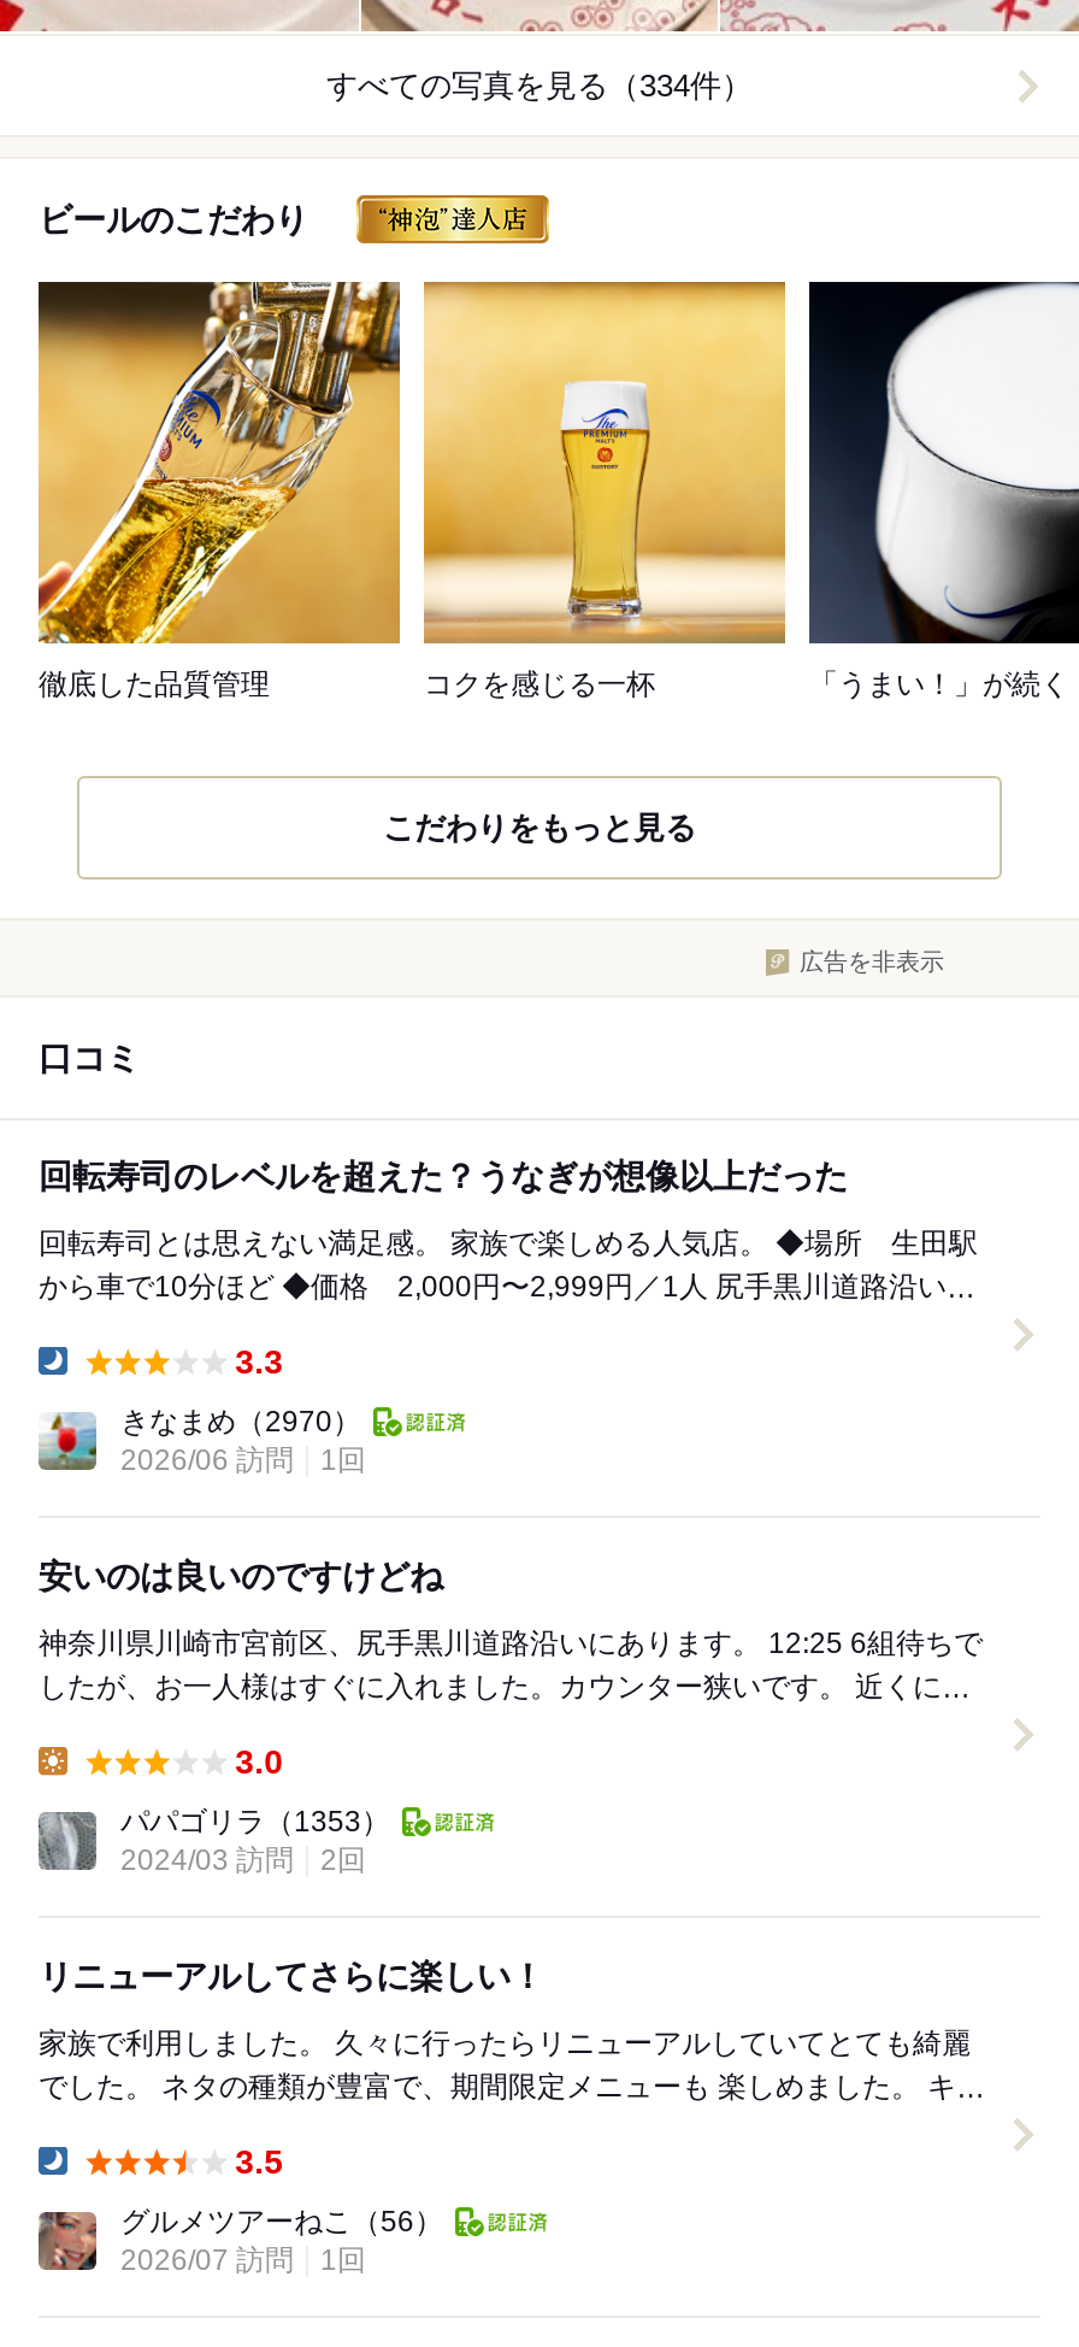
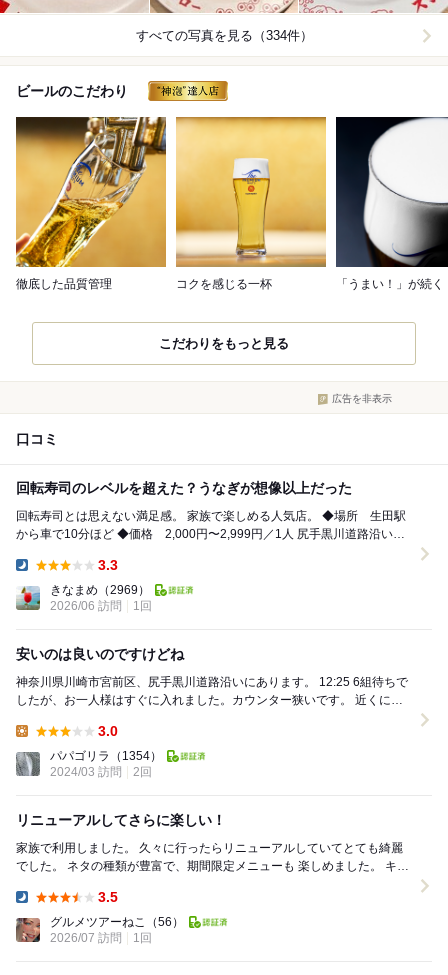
[120,1406,361,1439] きなまめ（2970） -> [50,583,150,597] きなまめ（2969）
[120,1806,390,1839] パパゴリラ（1353） -> [50,749,162,763] パパゴリラ（1354）

